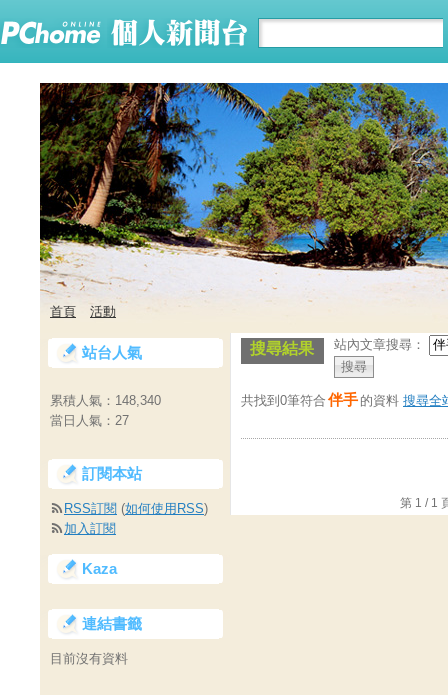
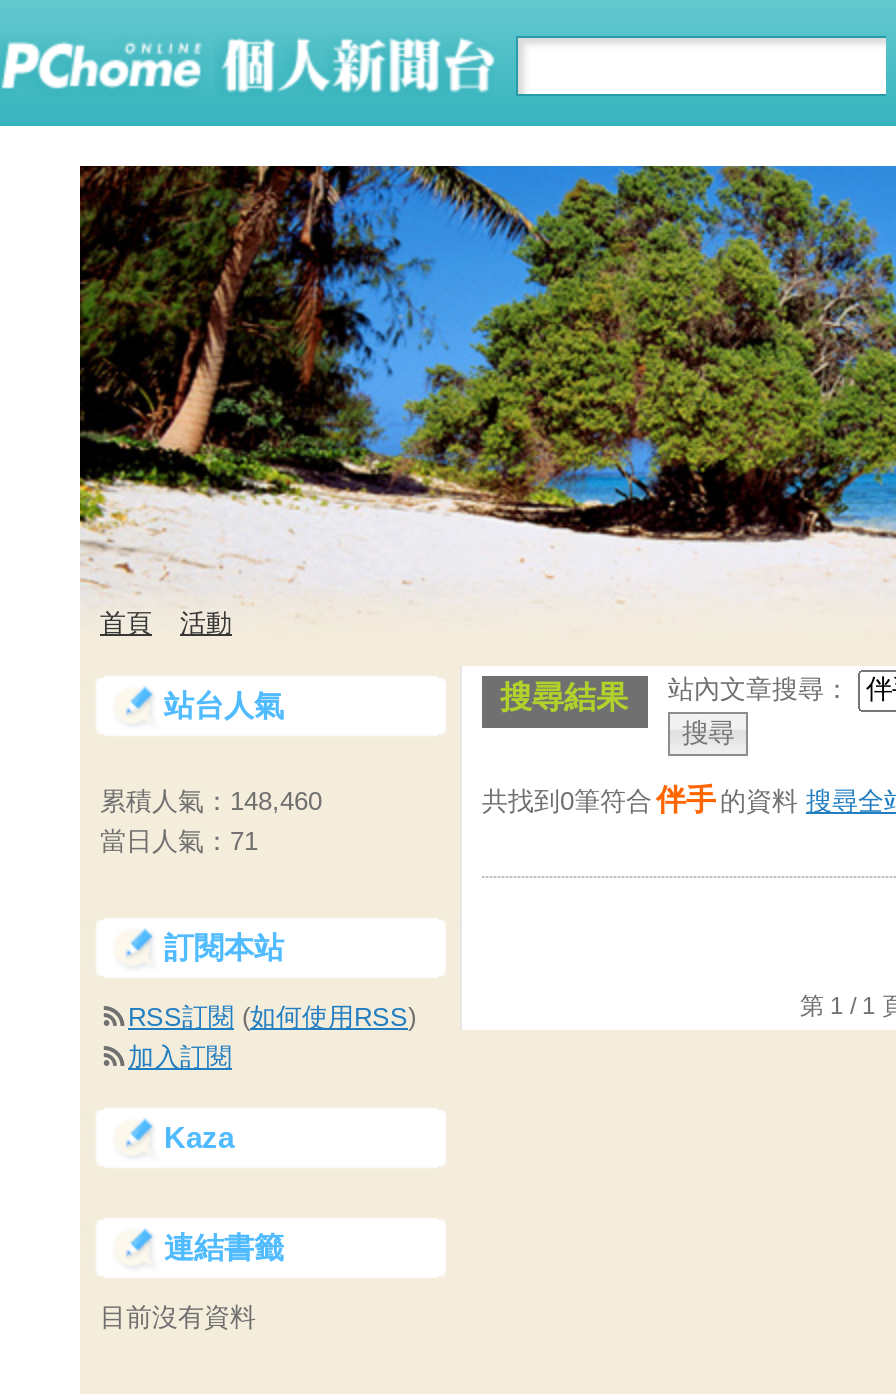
[50,393,161,408] 累積人氣：148,340 -> [100,786,322,816] 累積人氣：148,460
[50,413,129,428] 當日人氣：27 -> [100,826,258,856] 當日人氣：71

